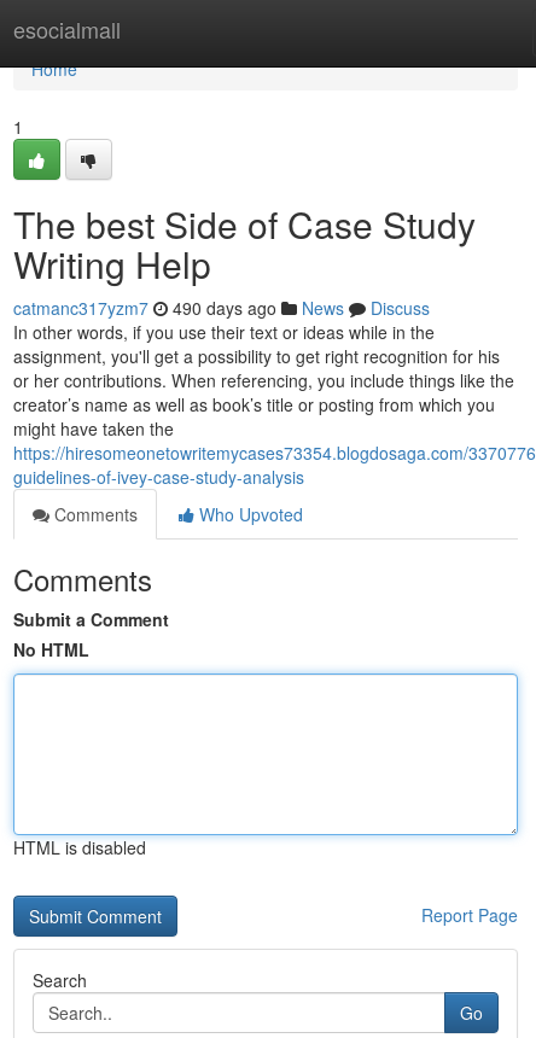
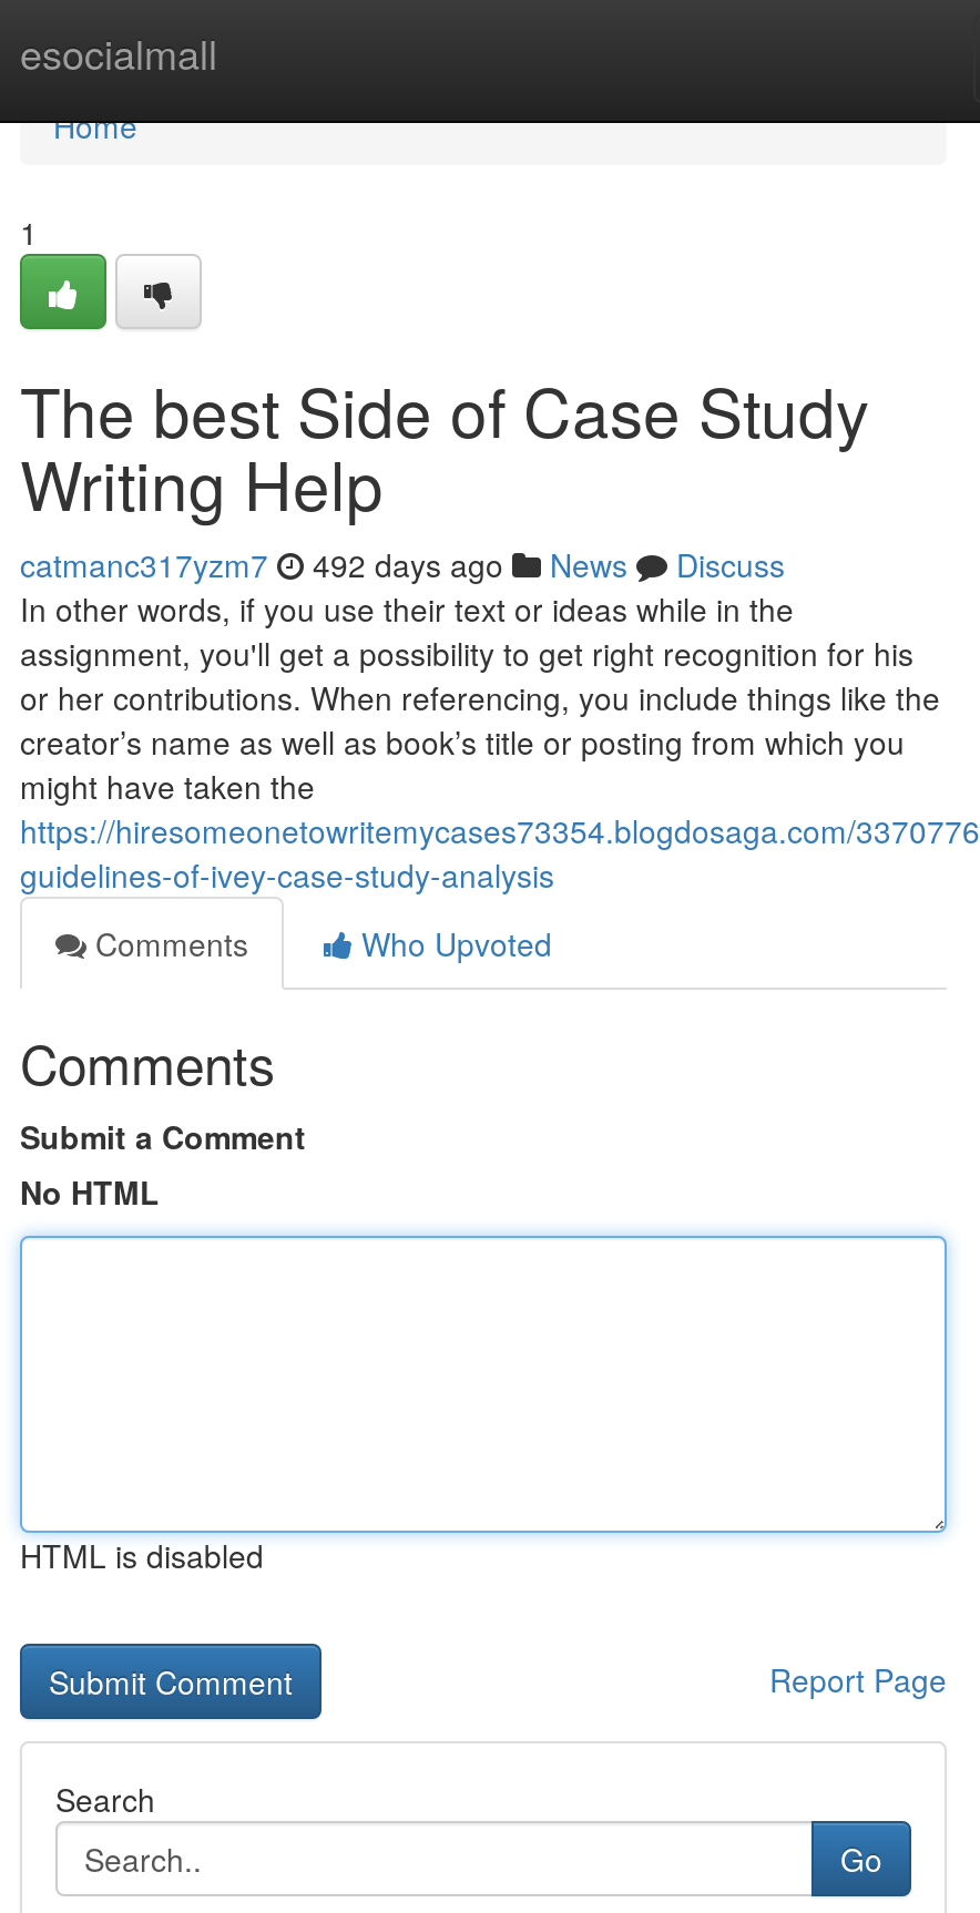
[13,296,430,320] catmanc317yzm7 490 days ago News Discuss -> [20,542,785,586] catmanc317yzm7 492 days ago News Discuss

